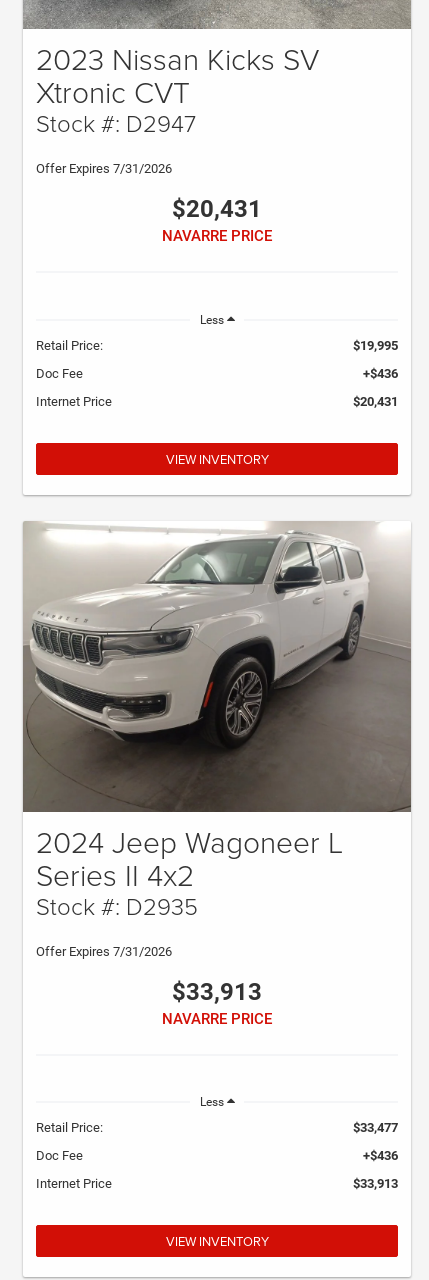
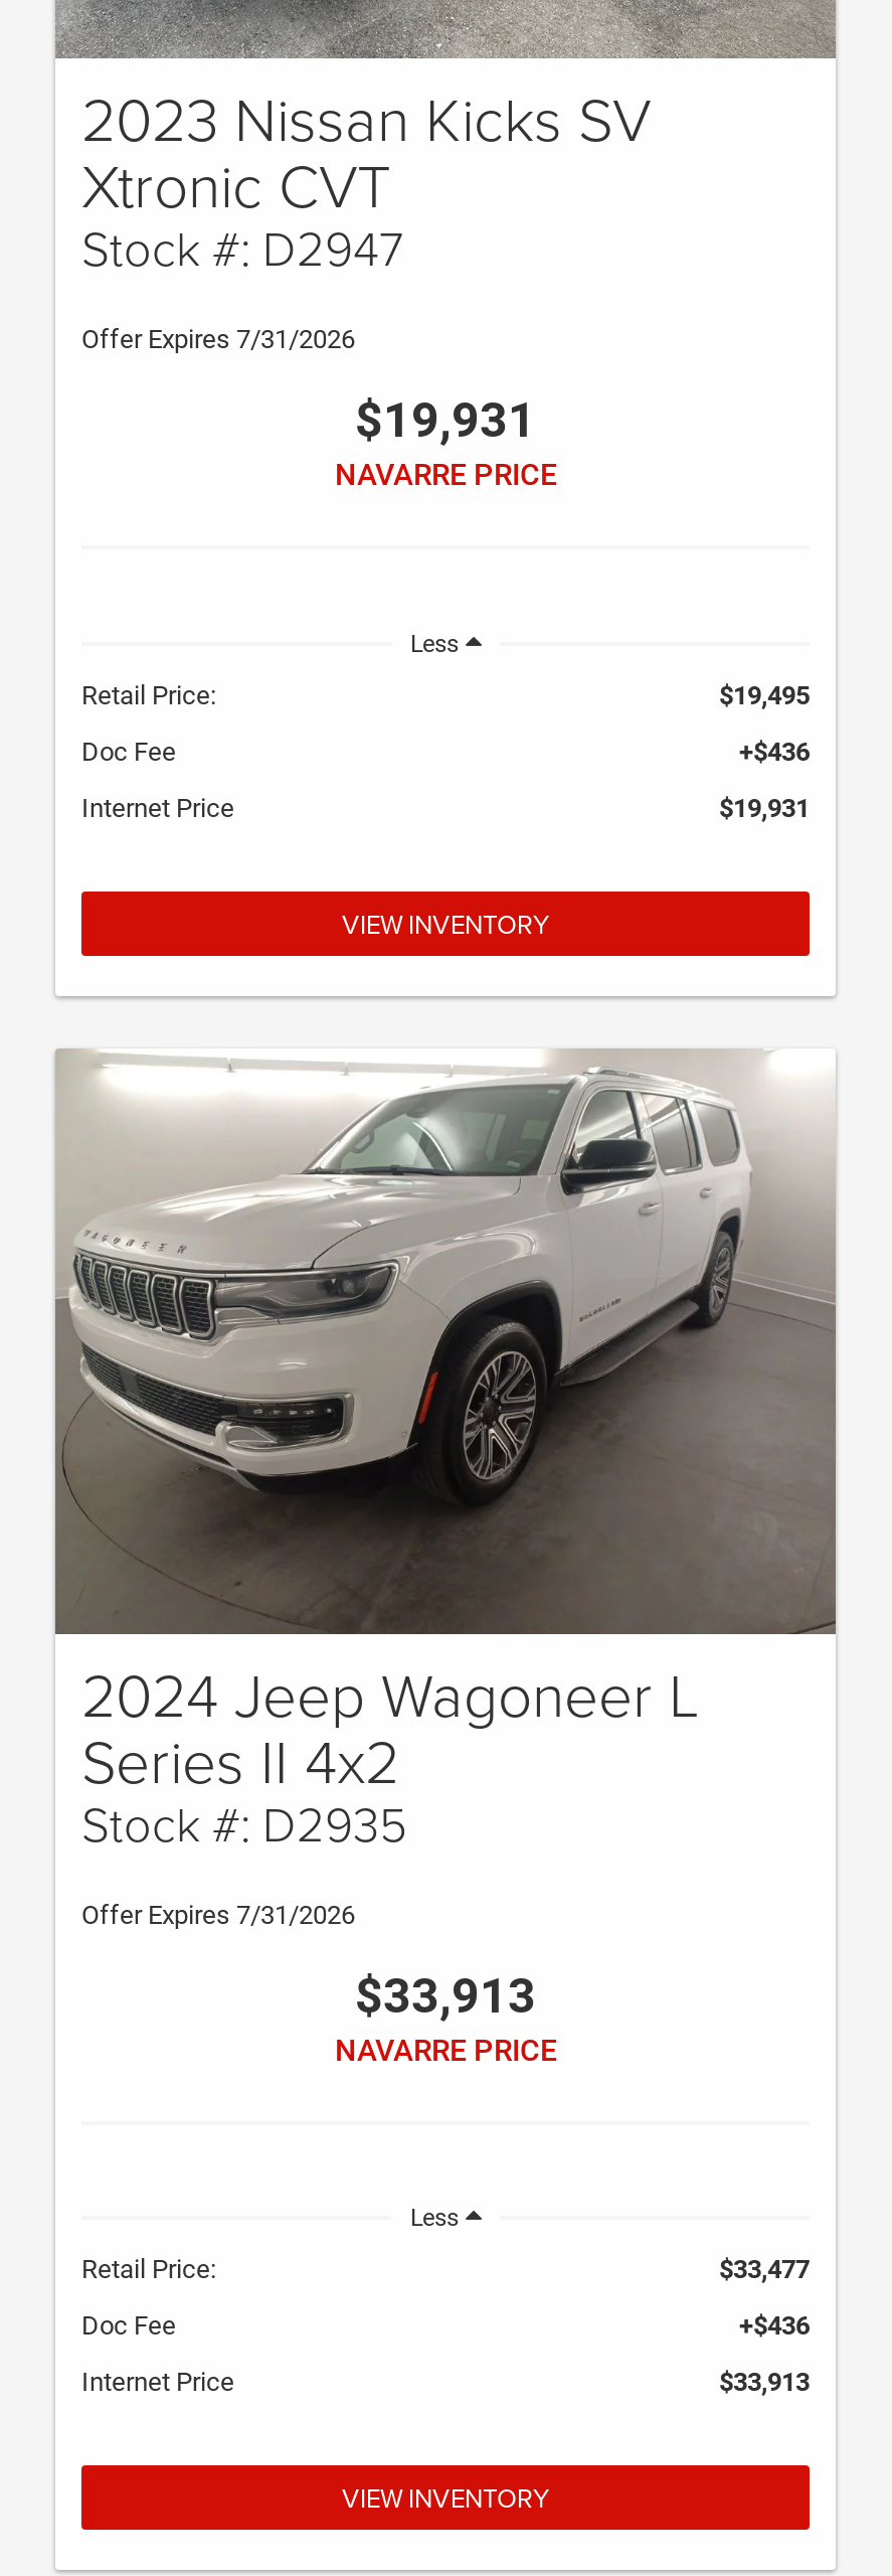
[172,195,262,223] $20,431 -> [355,393,536,450] $19,931
[353,338,398,353] $19,995 -> [719,681,810,711] $19,495
[353,394,398,409] $20,431 -> [719,793,810,824] $19,931

